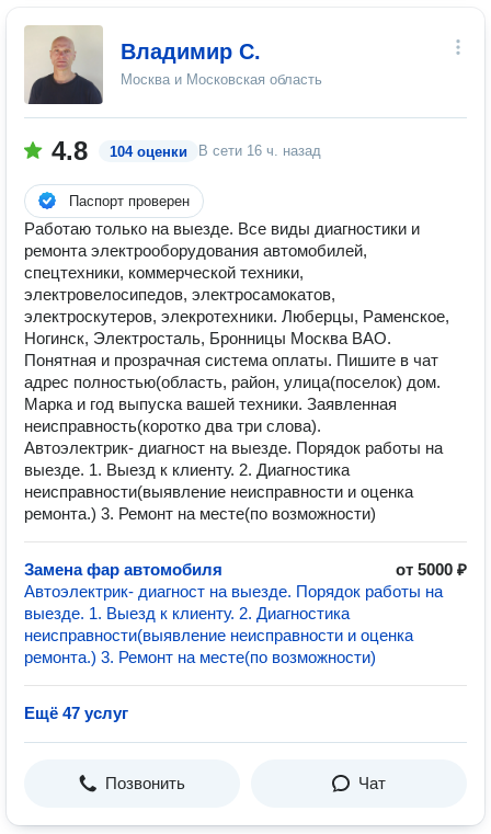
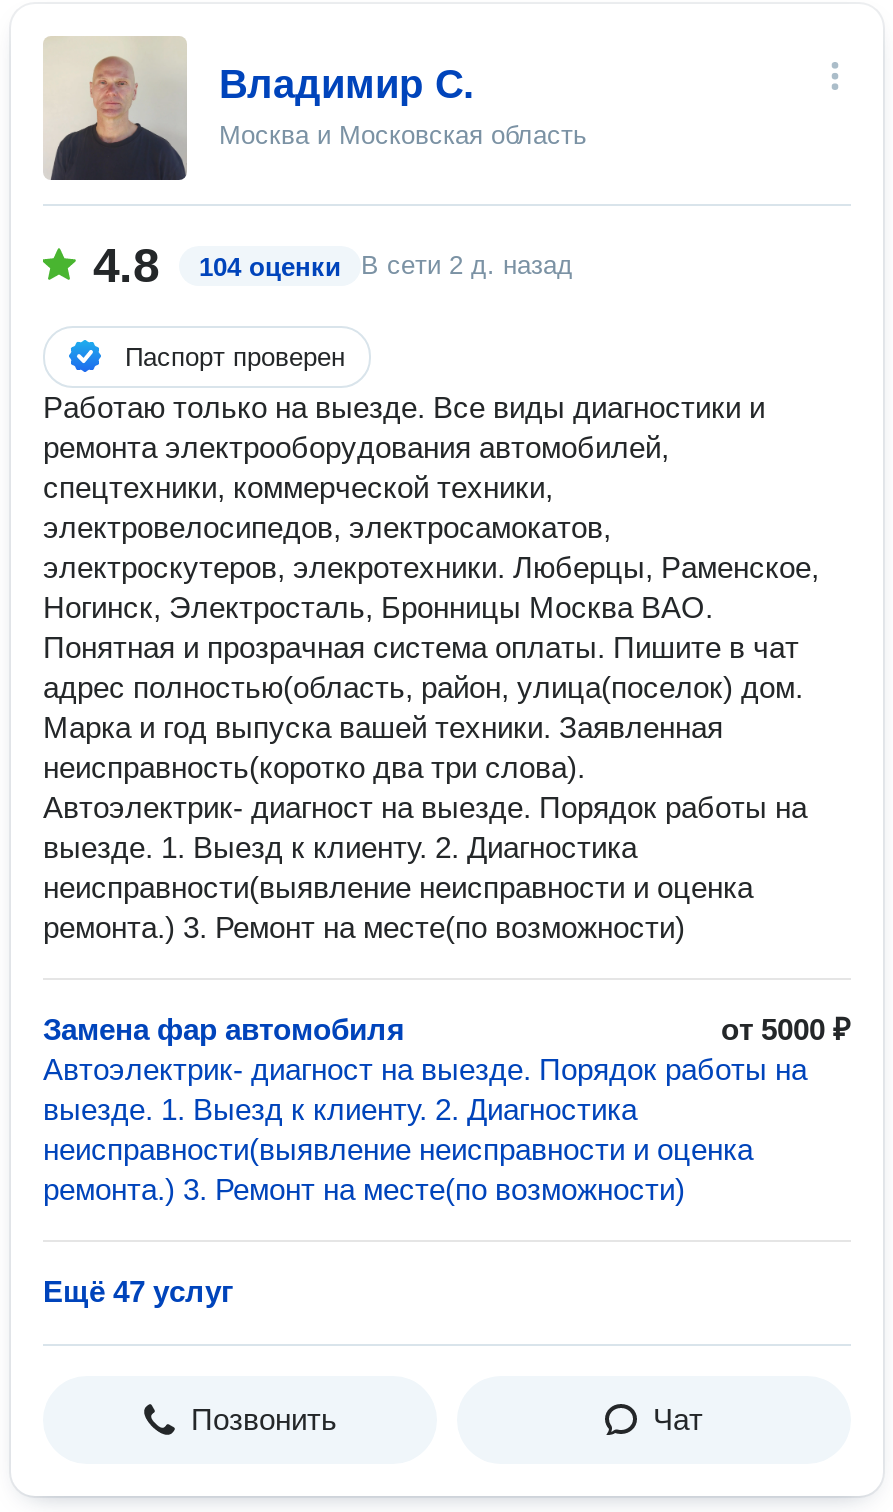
[52,136,321,165] 4.8 104 оценки В сети 16 ч. назад -> [93,238,573,292] 4.8 104 оценки В сети 2 д. назад

